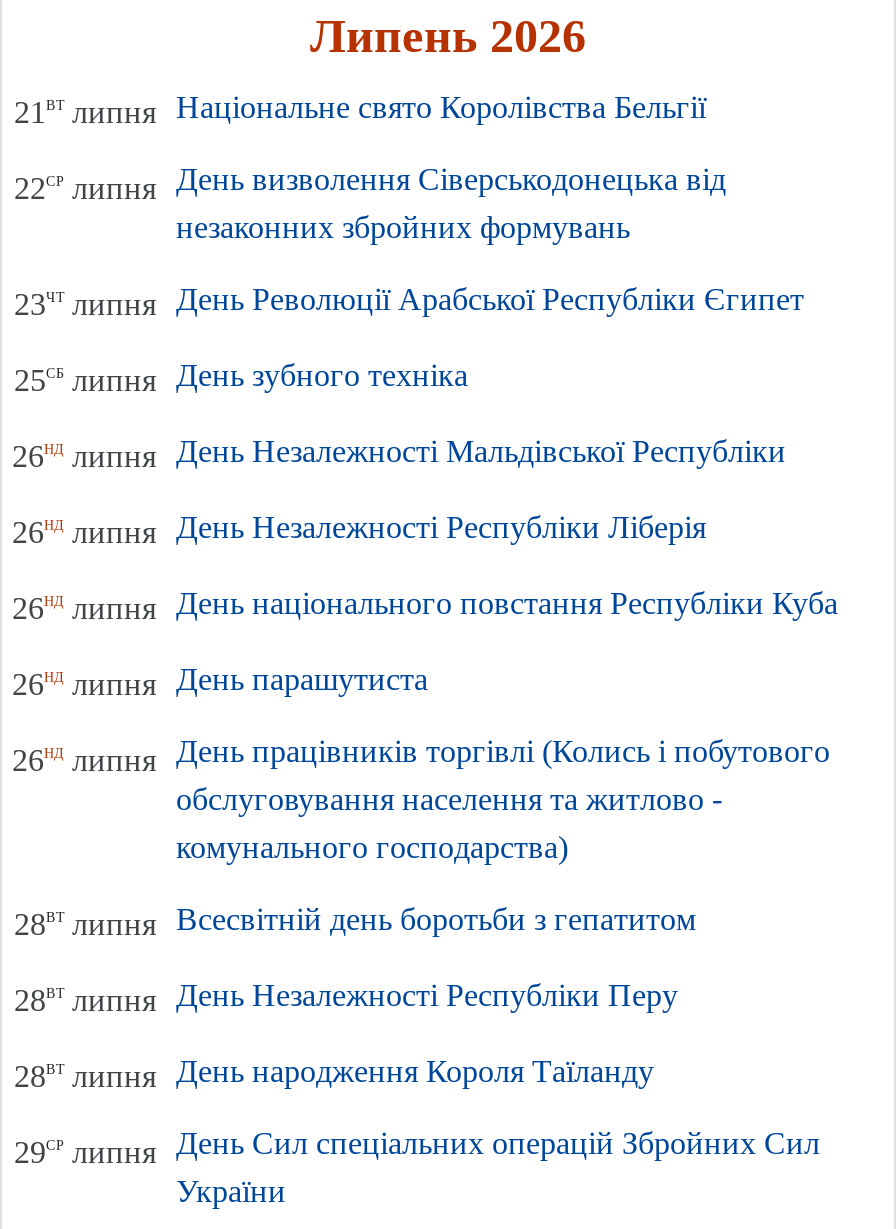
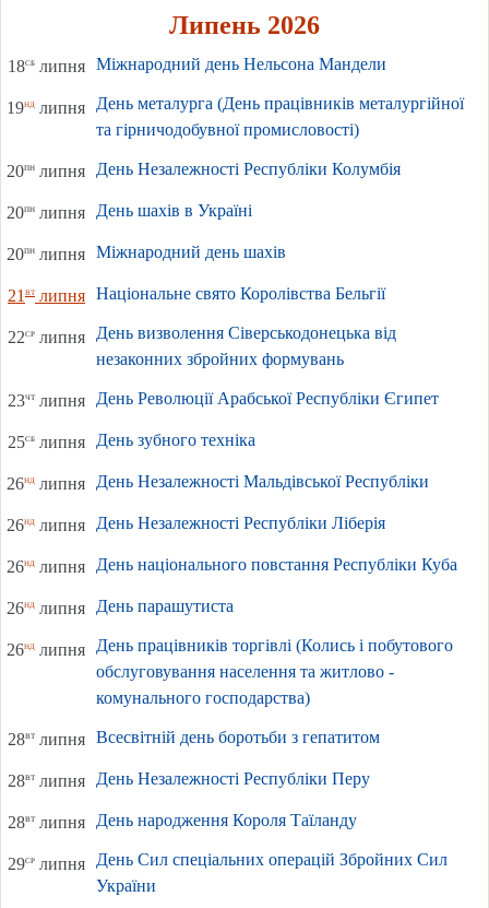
none -> [7,55,464,264] 18сб липня Міжнародний день Нельсона Мандели | 19нд липня День металурга (День працівників металургійної | та гірничодобувної промисловості) | 20пн липня День Незалежності Республіки Колумбія | 20пн липня День шахів в Україні | 20пн липня Міжнародний день шахів

